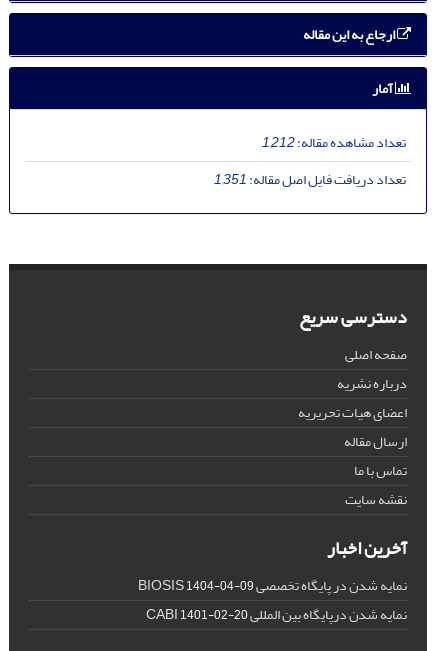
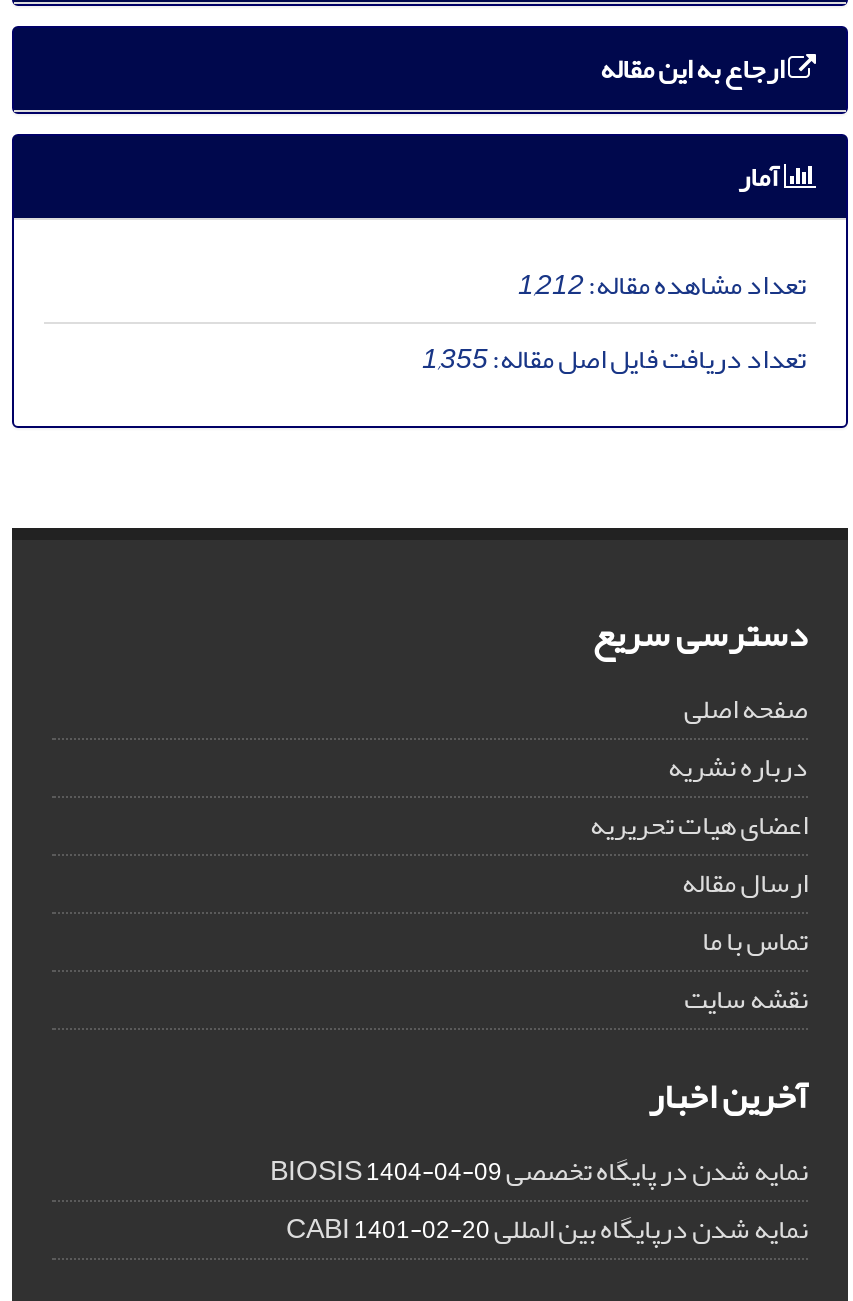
[214,166,406,193] تعداد دریافت فایل اصل مقاله:1,351 -> [422,331,806,385] تعداد دریافت فایل اصل مقاله:1,355

